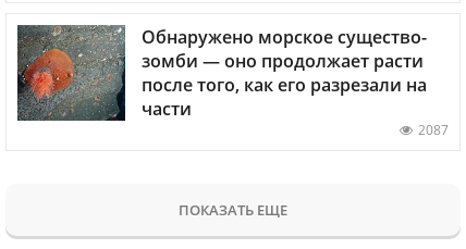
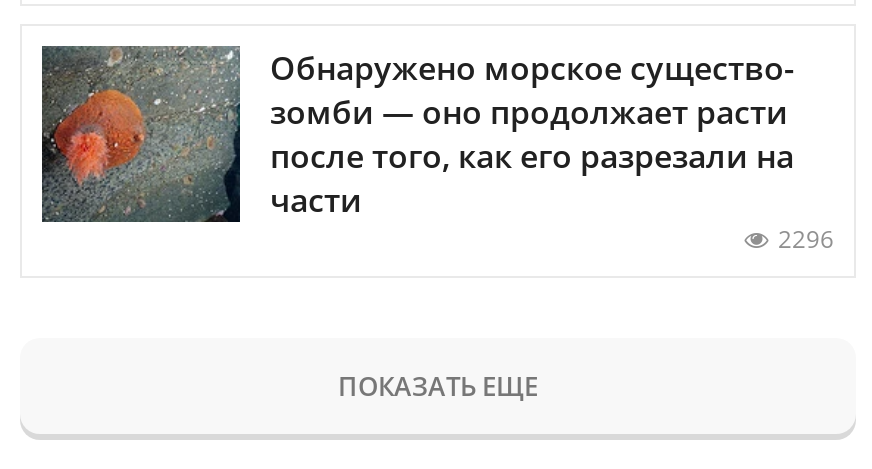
[418,121,449,140] 2087 -> [778,223,834,257] 2296

